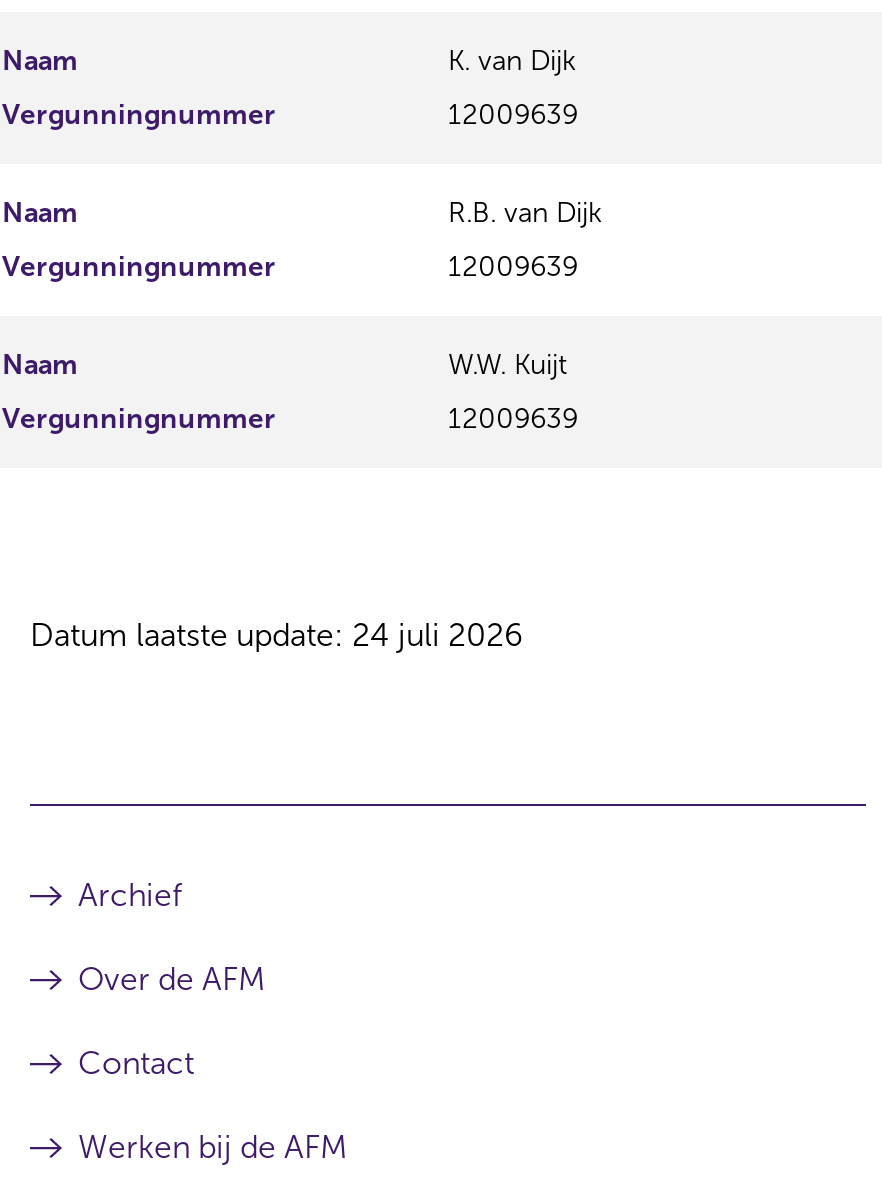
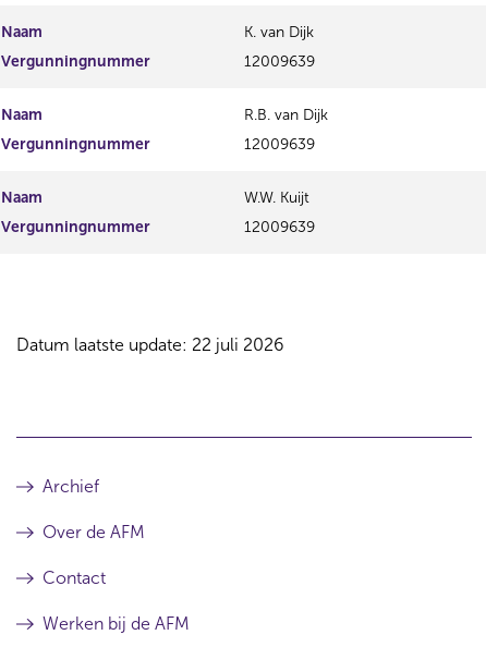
[30,616,524,654] Datum laatste update: 24 juli 2026 -> [16,334,284,355] Datum laatste update: 22 juli 2026

